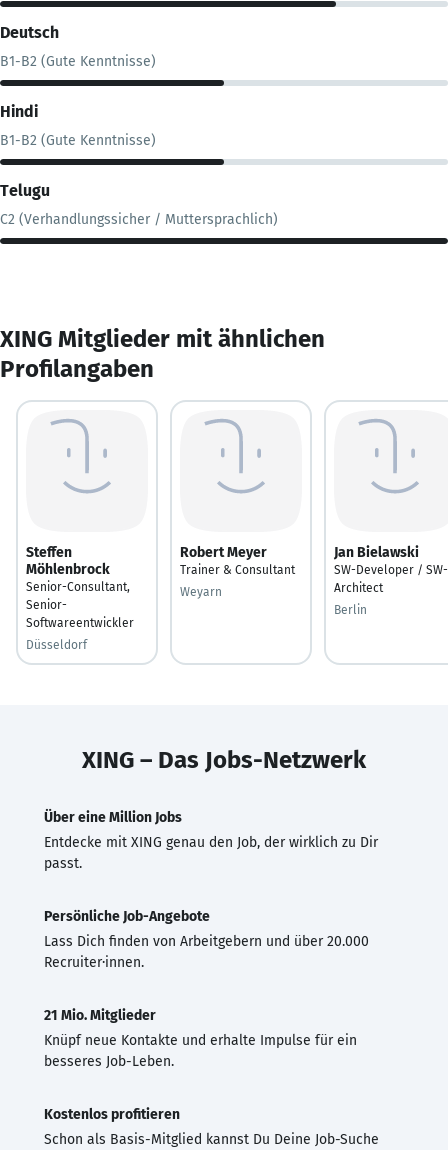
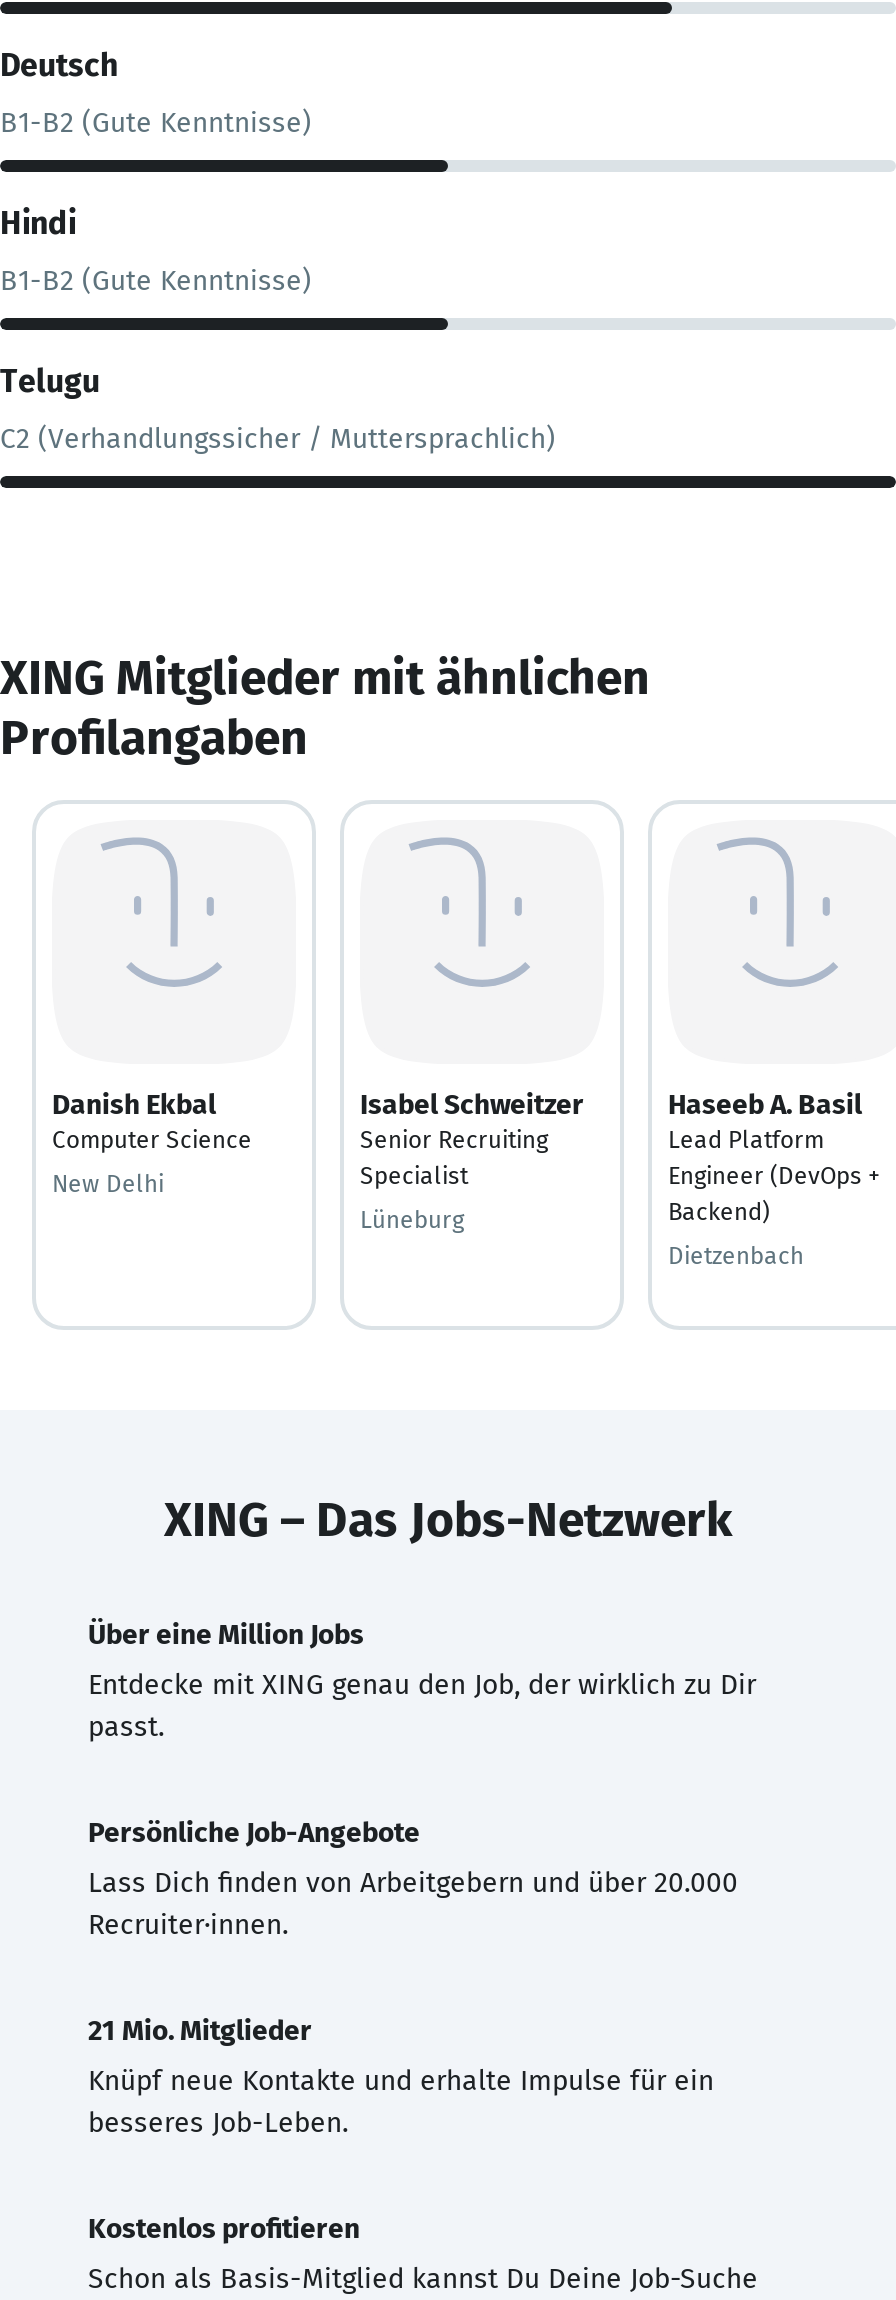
[26,543,134,629] Steffen | Möhlenbrock | Senior-Consultant, | Senior- | Softwareentwickler -> [52,1087,252,1153] Danish Ekbal | Computer Science
[180,543,295,576] Robert Meyer | Trainer & Consultant -> [360,1087,584,1189] Isabel Schweitzer | Senior Recruiting | Specialist
[334,543,448,594] Jan Bielawski | SW-Developer / SW- | Architect -> [668,1087,880,1225] Haseeb A. Basil | Lead Platform | Engineer (DevOps + | Backend)
[180,584,222,598] Weyarn -> [360,1205,464,1233] Lüneburg
[334,602,367,616] Berlin -> [668,1241,804,1269] Dietzenbach
[26,637,87,651] Düsseldorf -> [52,1169,164,1197] New Delhi

